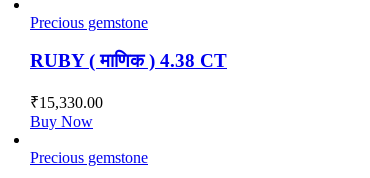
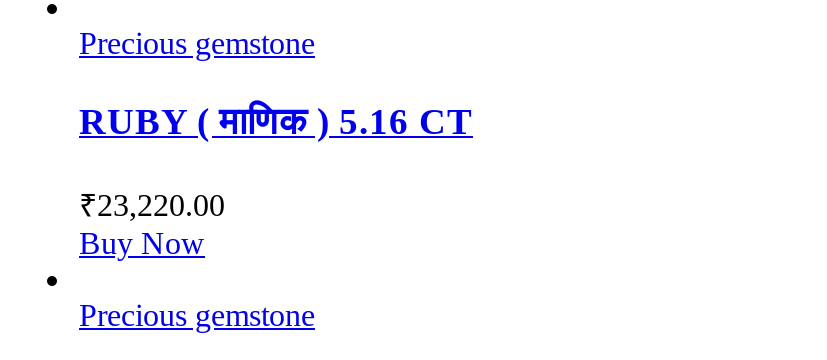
[30,50,227,71] RUBY ( माणिक ) 4.38 CT -> [79,101,473,143] RUBY ( माणिक ) 5.16 CT
[30,94,103,111] ₹15,330.00 -> [79,188,225,222] ₹23,220.00

